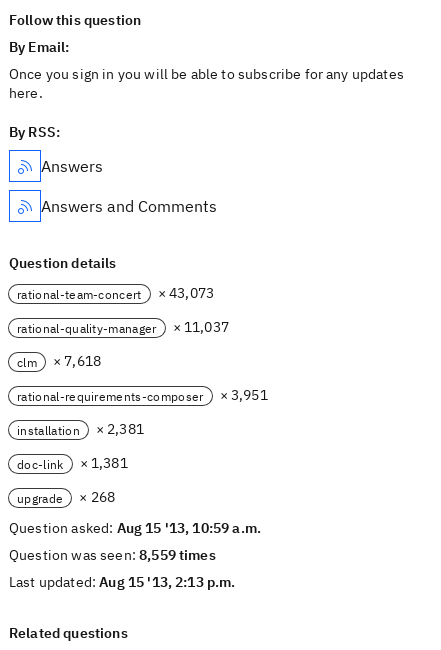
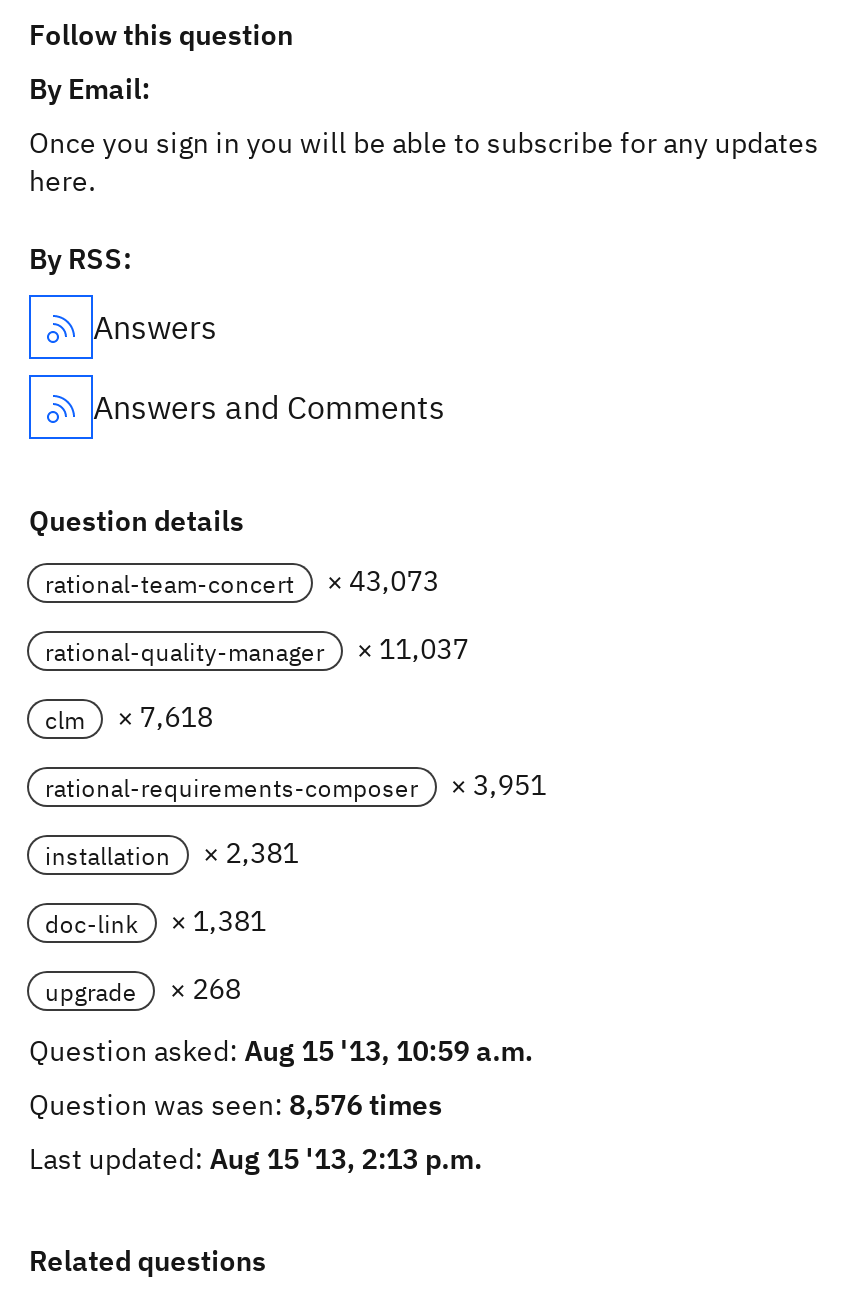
[9,546,216,564] Question was seen: 8,559 times -> [29,1087,443,1123] Question was seen: 8,576 times

